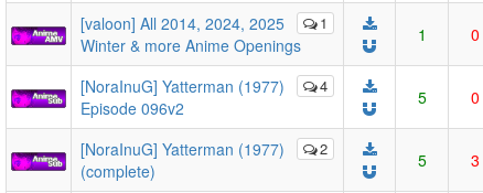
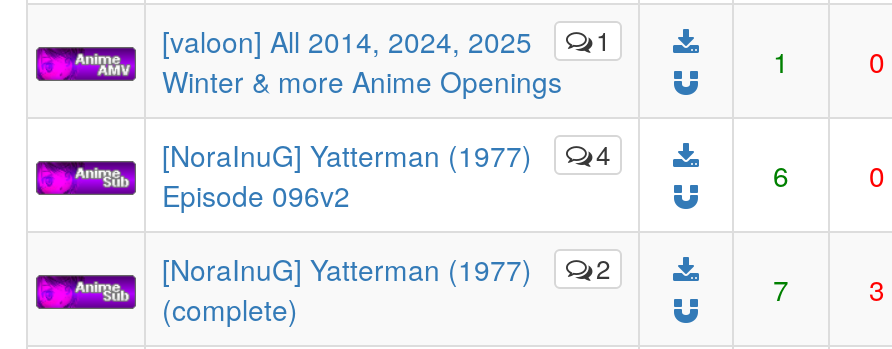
[417,86,479,108] 5 0 -> [773,155,885,195] 6 0
[417,149,479,171] 5 3 -> [773,269,885,309] 7 3

